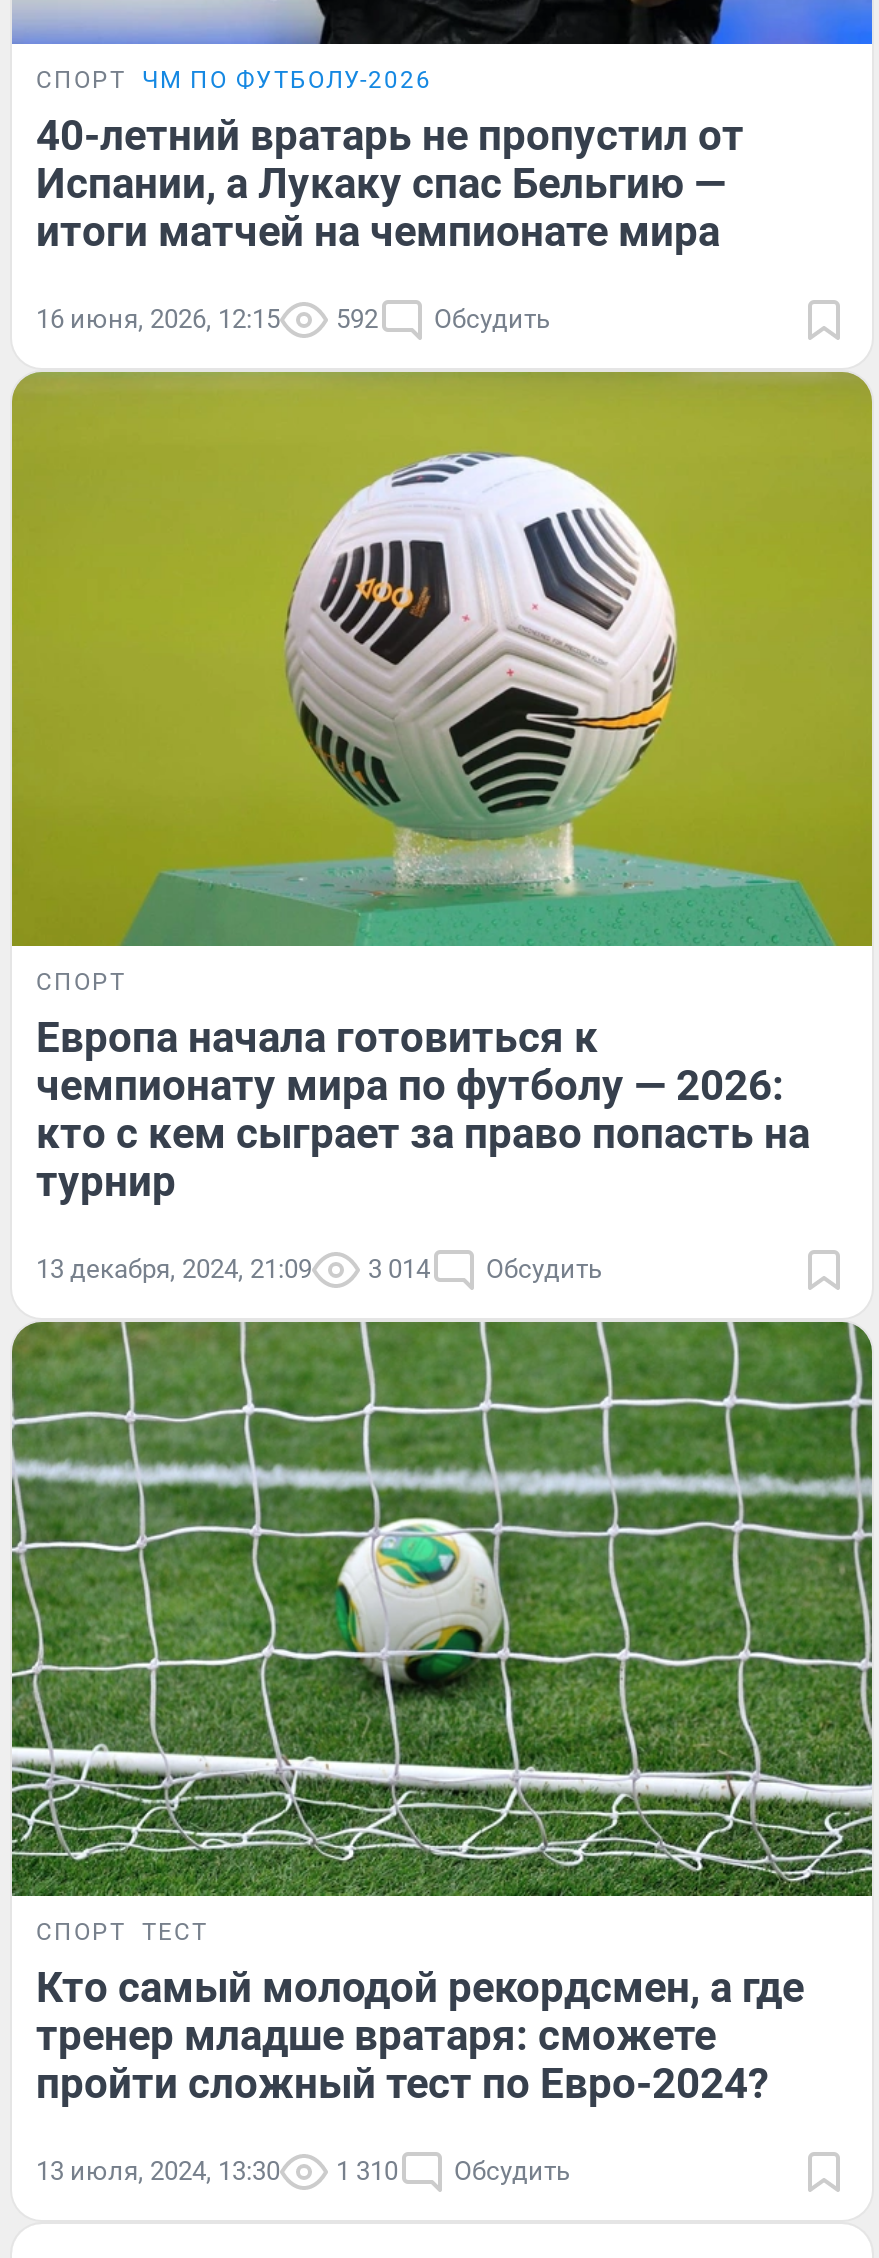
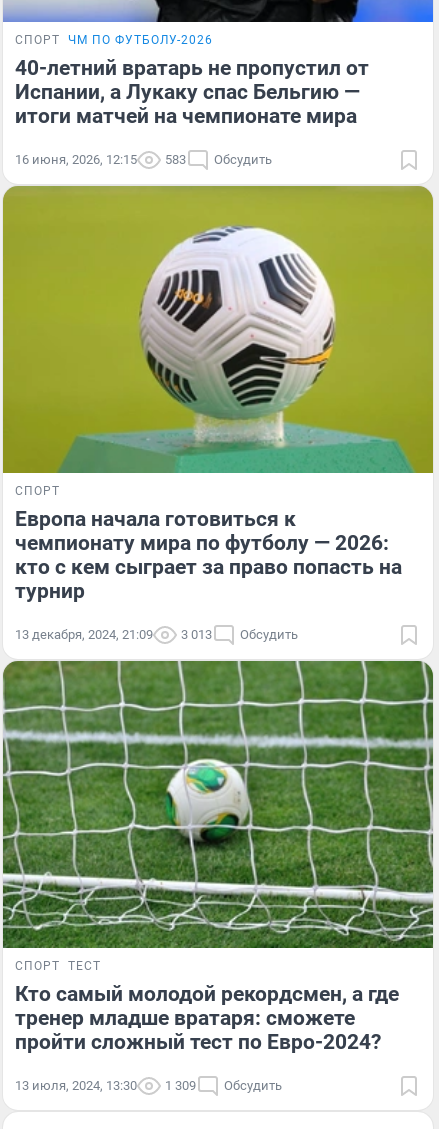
[36,305,550,335] 16 июня, 2026, 12:15 592 Обсудить -> [15,152,272,167] 16 июня, 2026, 12:15 583 Обсудить
[36,1254,602,1284] 13 декабря, 2024, 21:09 3 014 Обсудить -> [15,627,298,642] 13 декабря, 2024, 21:09 3 013 Обсудить
[36,2155,570,2185] 13 июля, 2024, 13:30 1 310 Обсудить -> [15,1078,282,1093] 13 июля, 2024, 13:30 1 309 Обсудить

